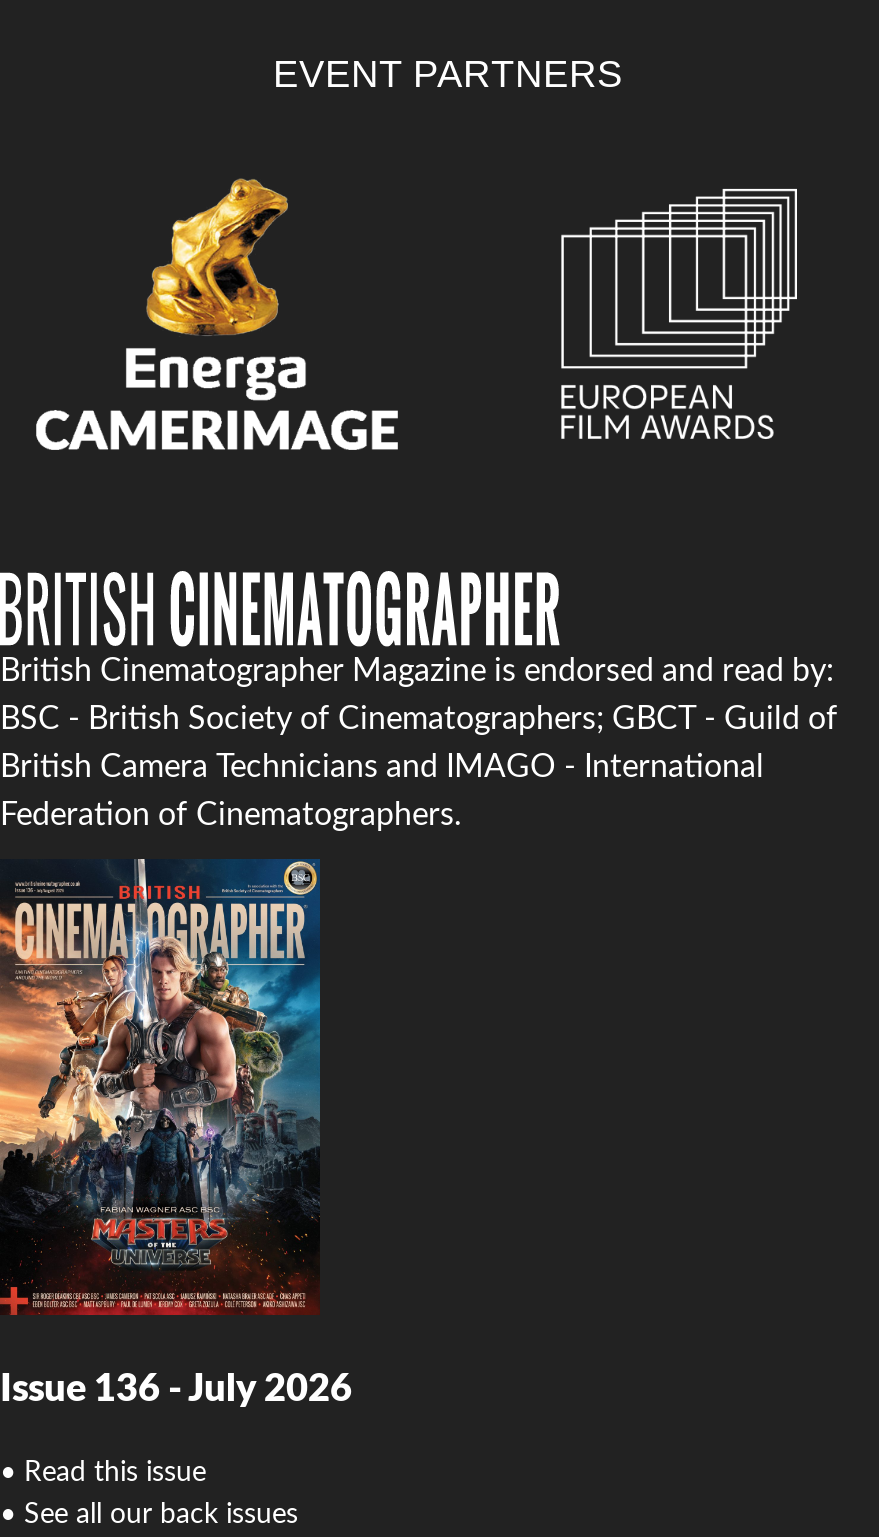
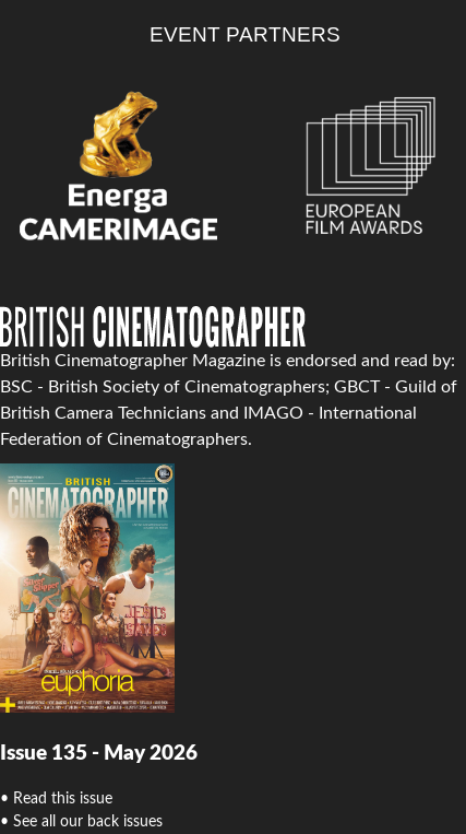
[0,857,352,1409] [image] | Issue 136 - July 2026 -> [0,462,198,764] [image] | Issue 135 - May 2026

